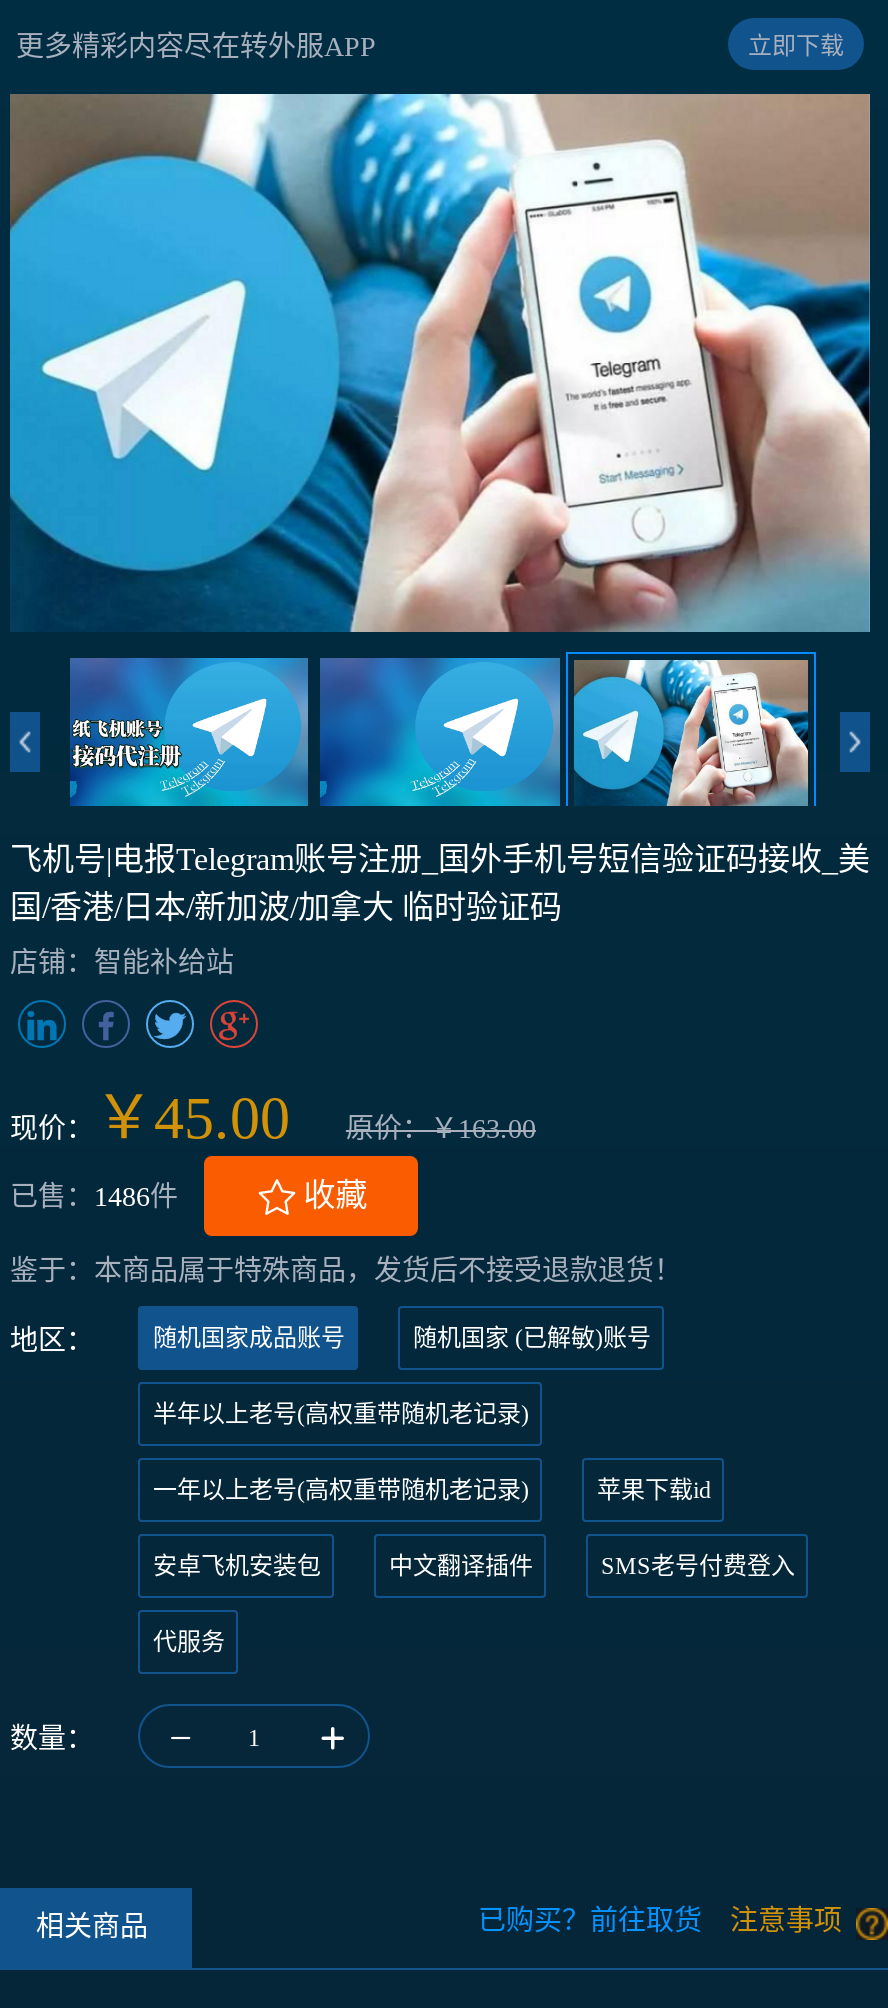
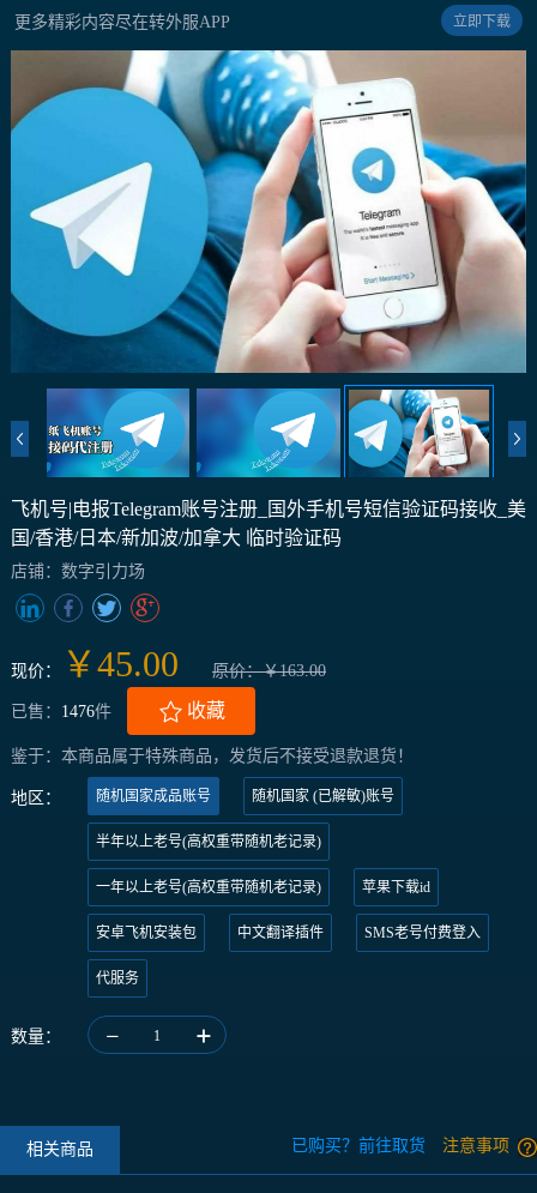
[10,948,234,978] 店铺：智能补给站 -> [11,562,145,580] 店铺：数字引力场
[10,1182,186,1212] 已售：1486件 -> [11,703,116,721] 已售：1476件

